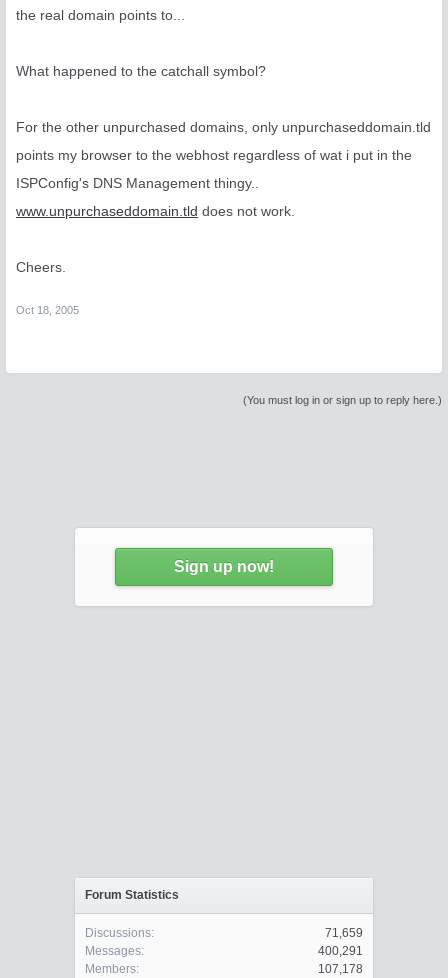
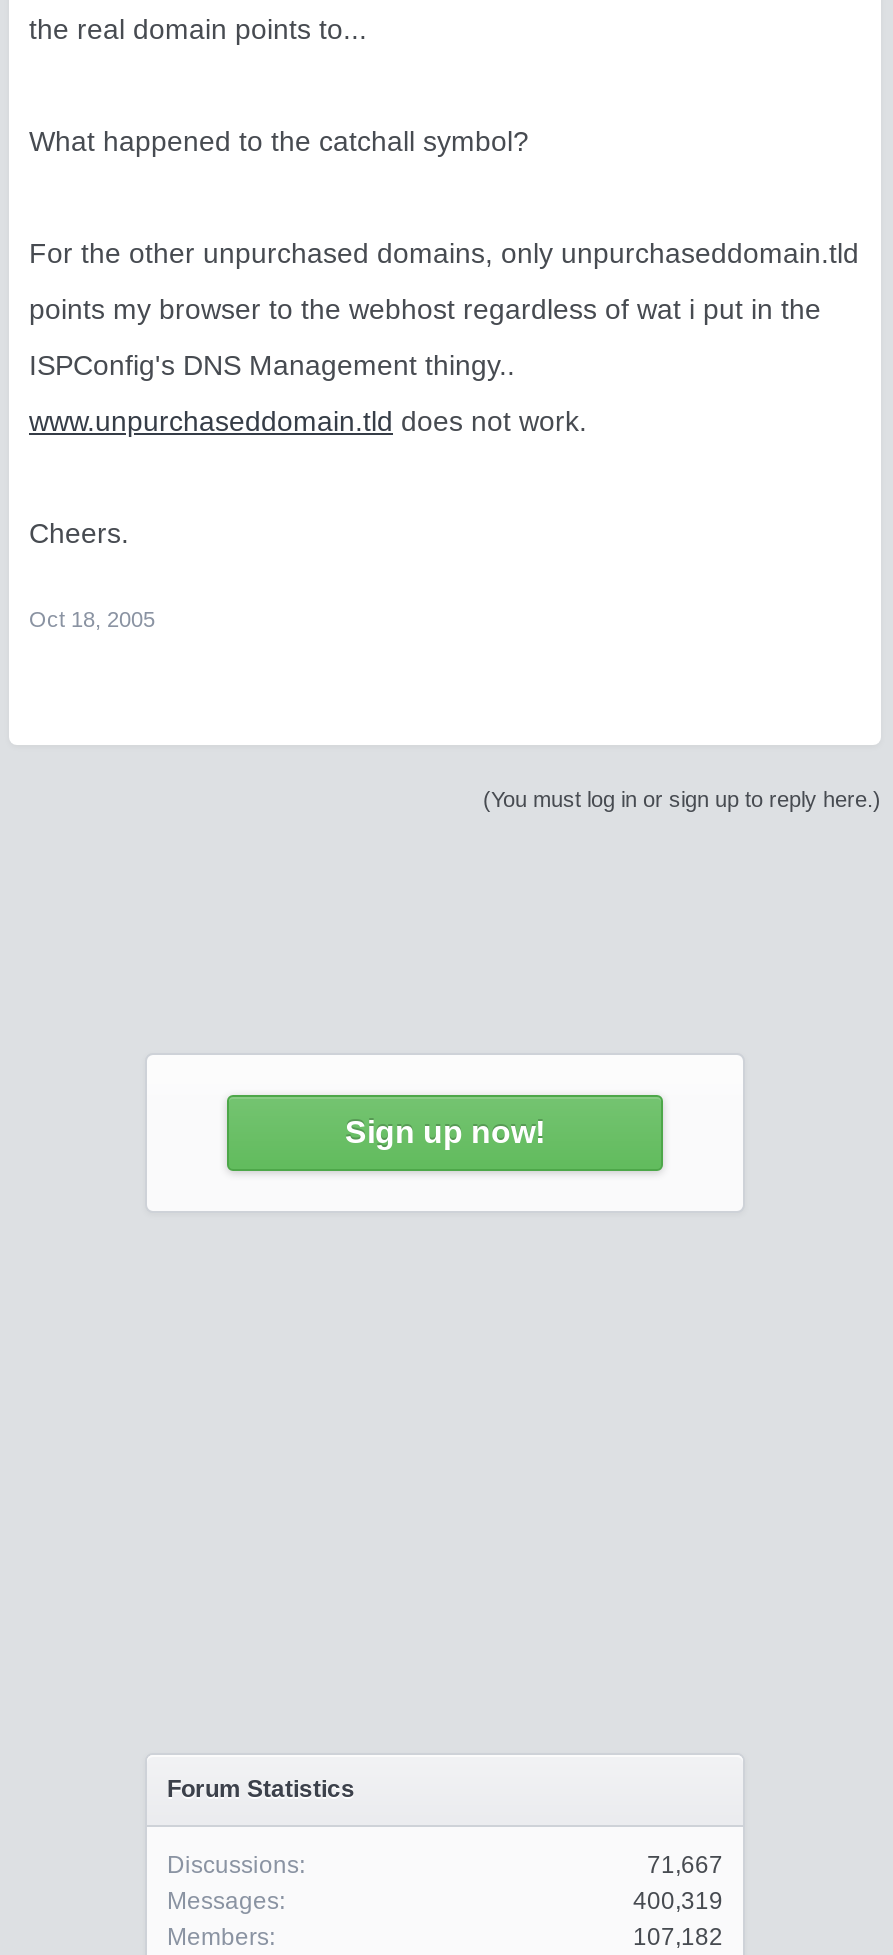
[325,926,363,940] 71,659 -> [647,1851,723,1879] 71,667
[318,944,363,958] 400,291 -> [633,1887,723,1915] 400,319
[318,962,363,976] 107,178 -> [633,1923,723,1951] 107,182

